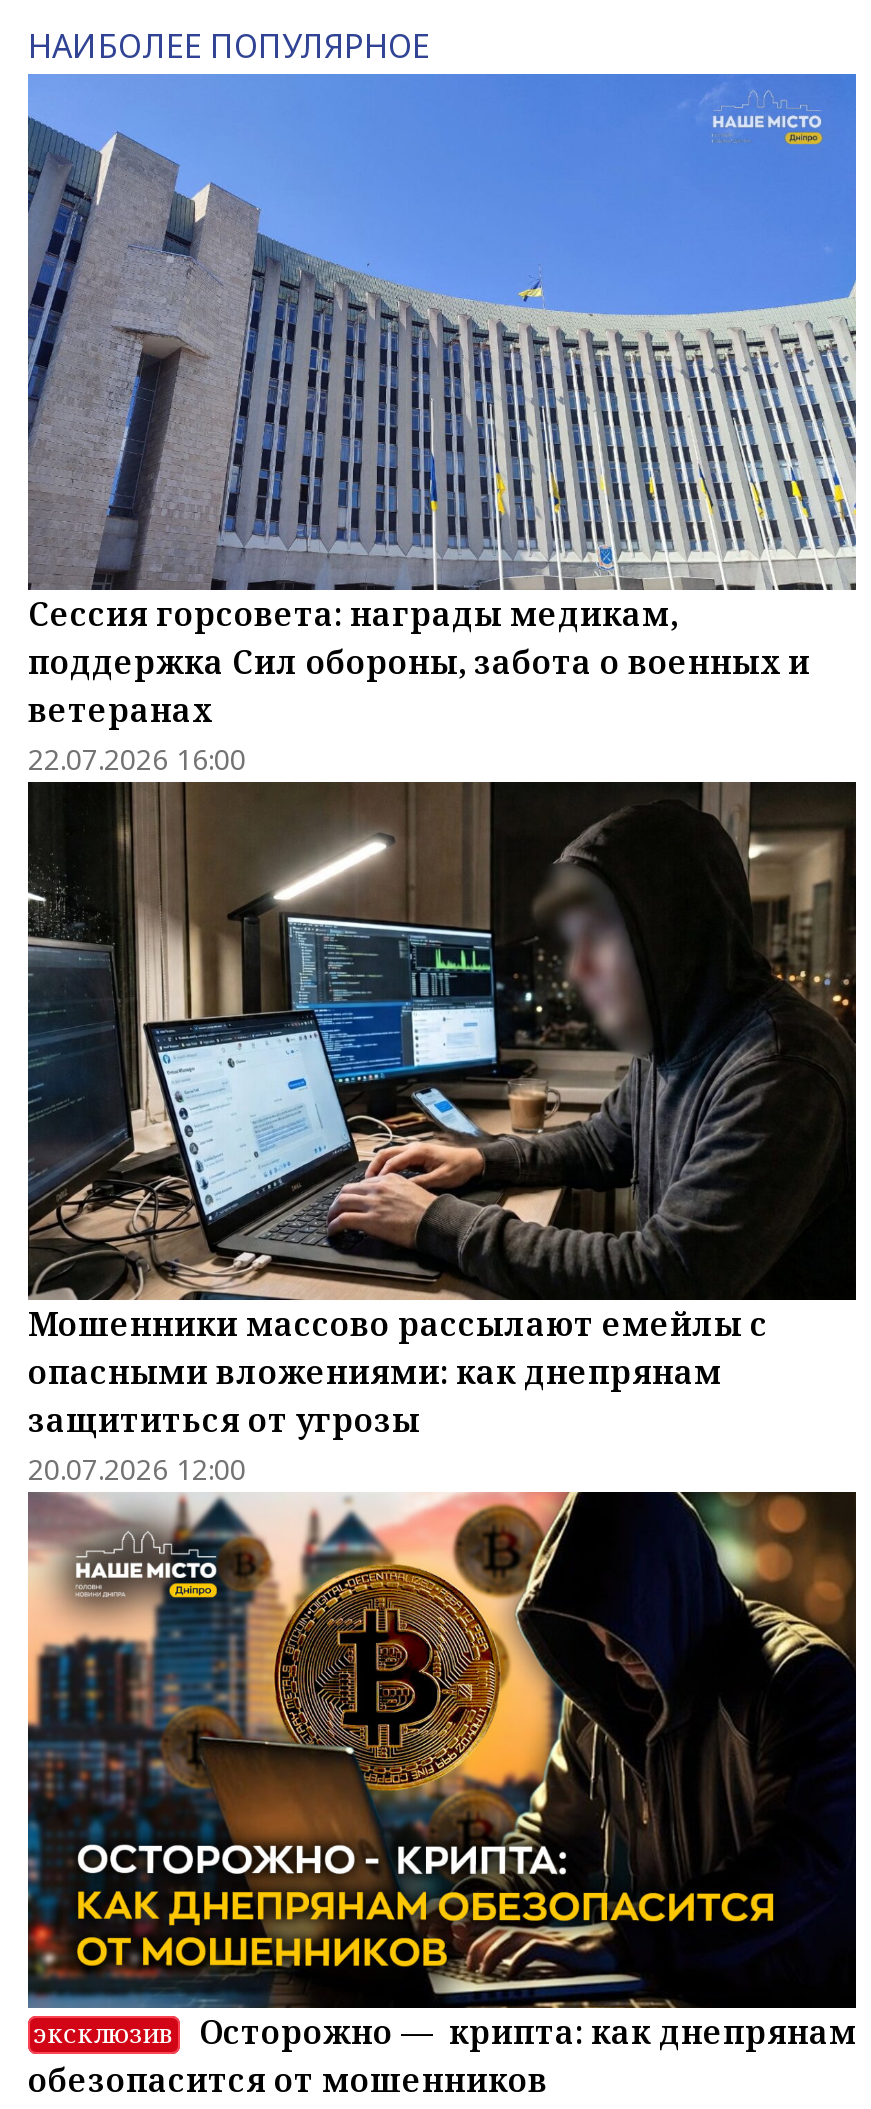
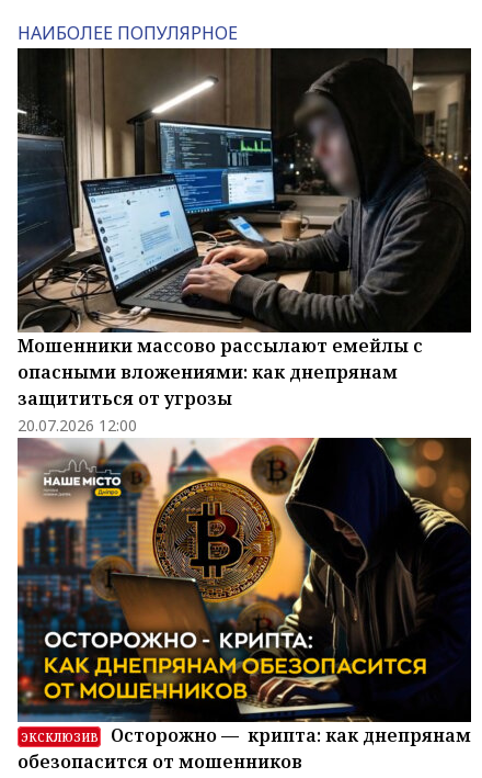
[26,73,858,779] [image] | Сессия горсовета: награды медикам, | поддержка Сил обороны, забота о военных и | ветеранах | 22.07.2026 16:00 -> none

